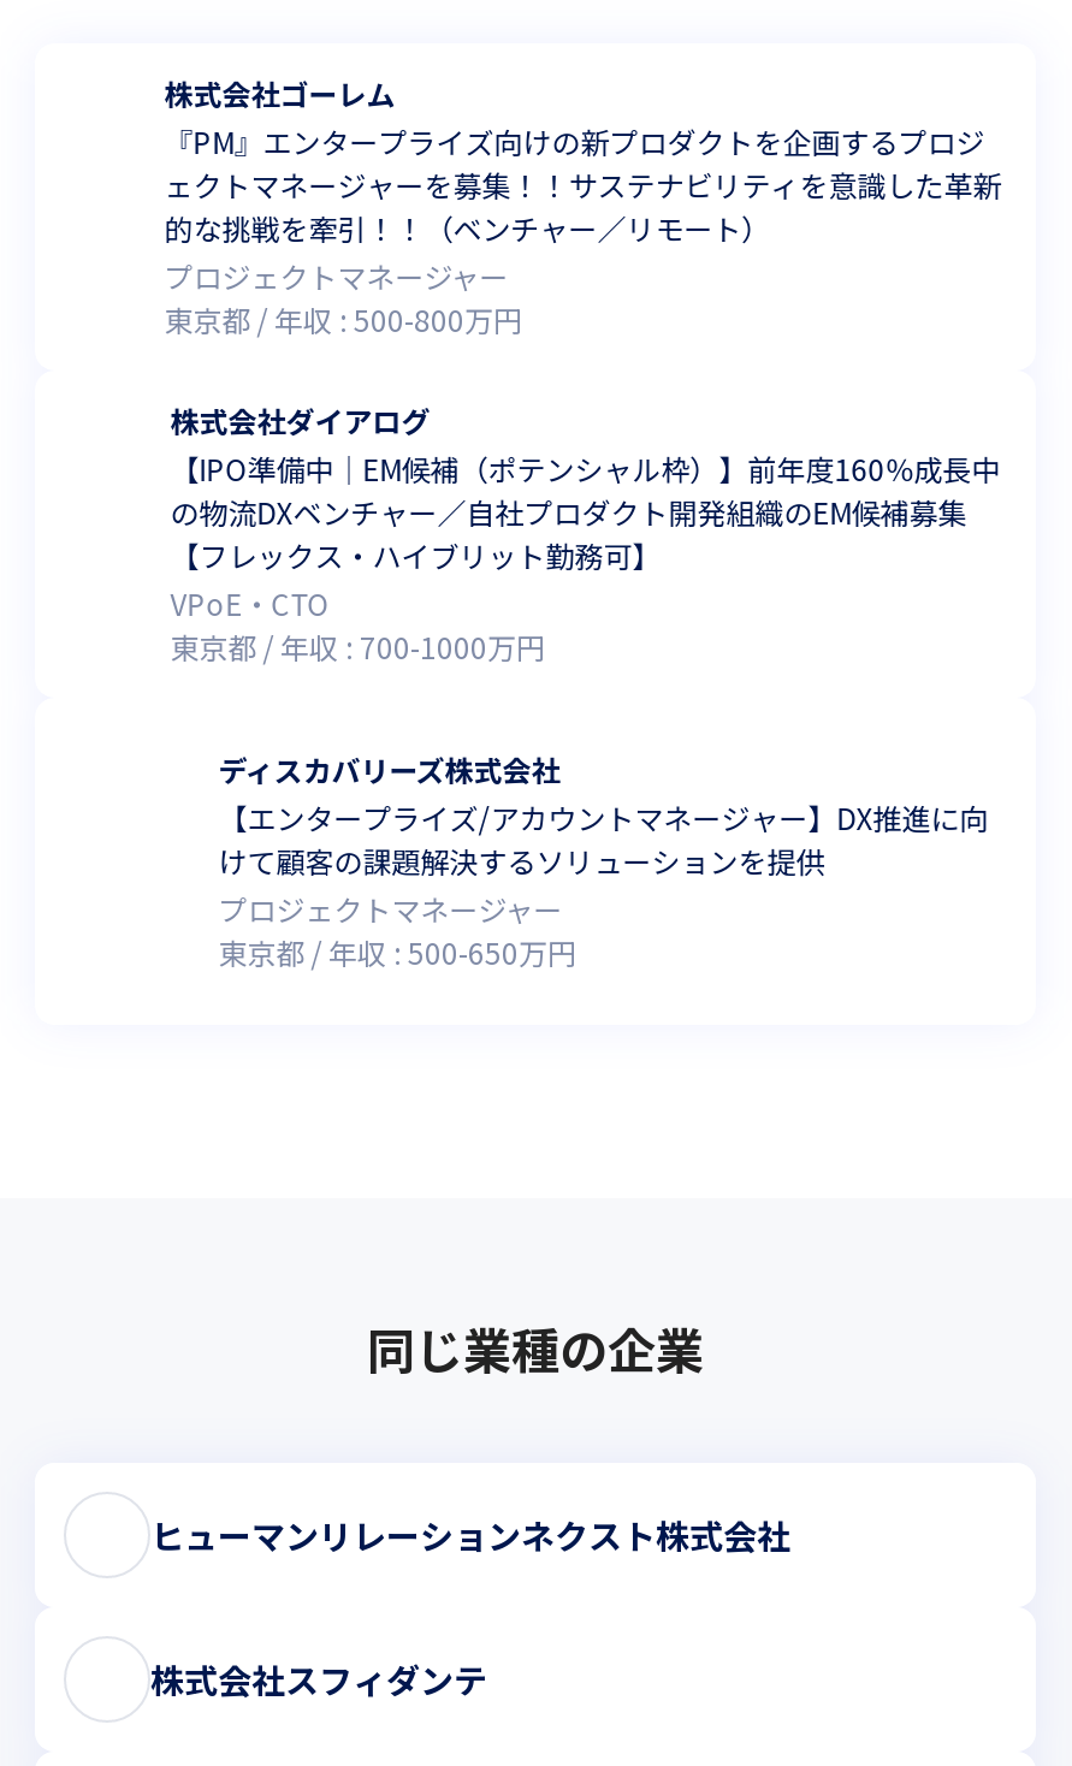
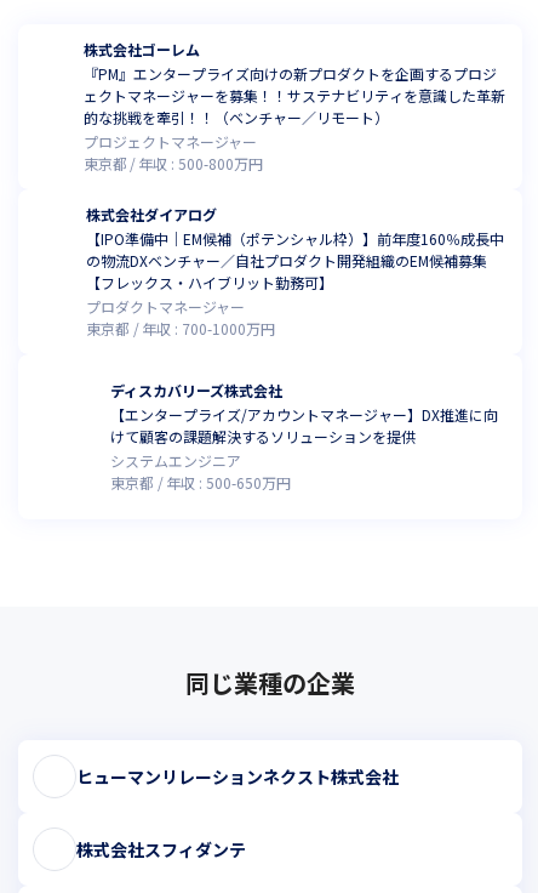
[170,582,329,623] VPoE・CTO -> [86,296,245,317] プロダクトマネージャー
[218,888,562,929] プロジェクトマネージャー -> [111,450,241,471] システムエンジニア

